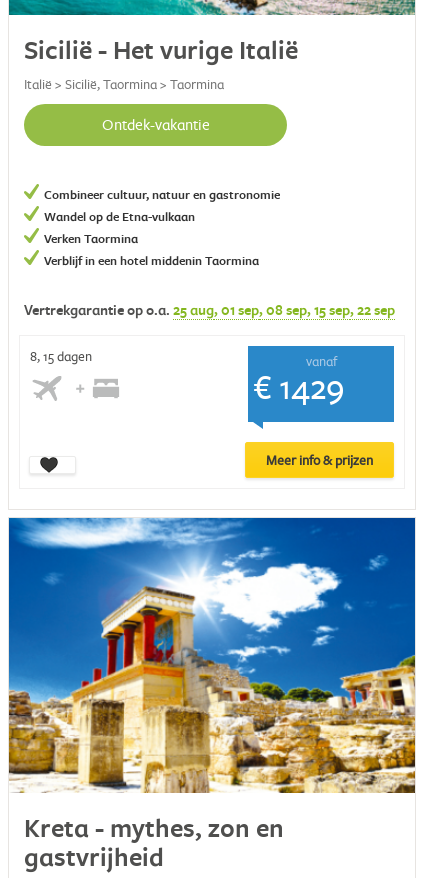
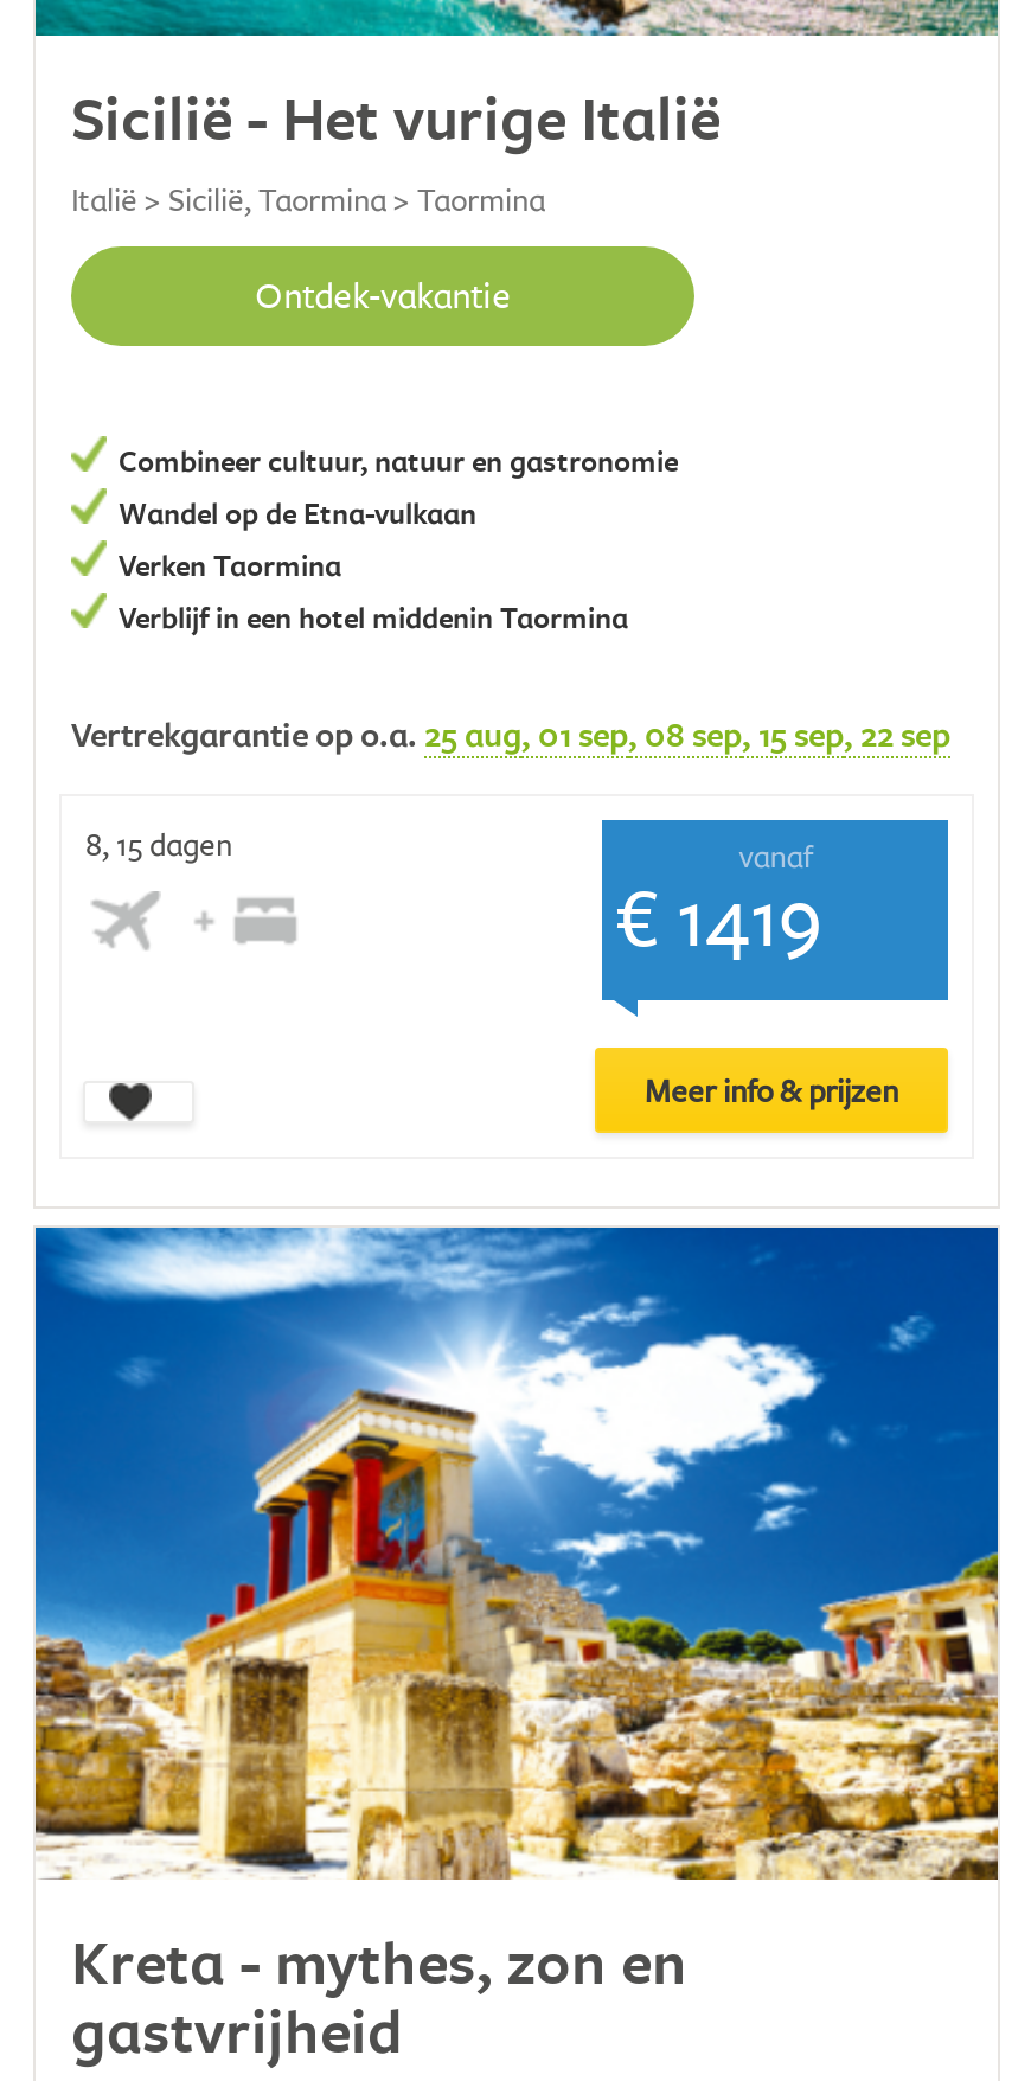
[253,363,345,409] € 1429 -> [615,859,823,968] € 1419

